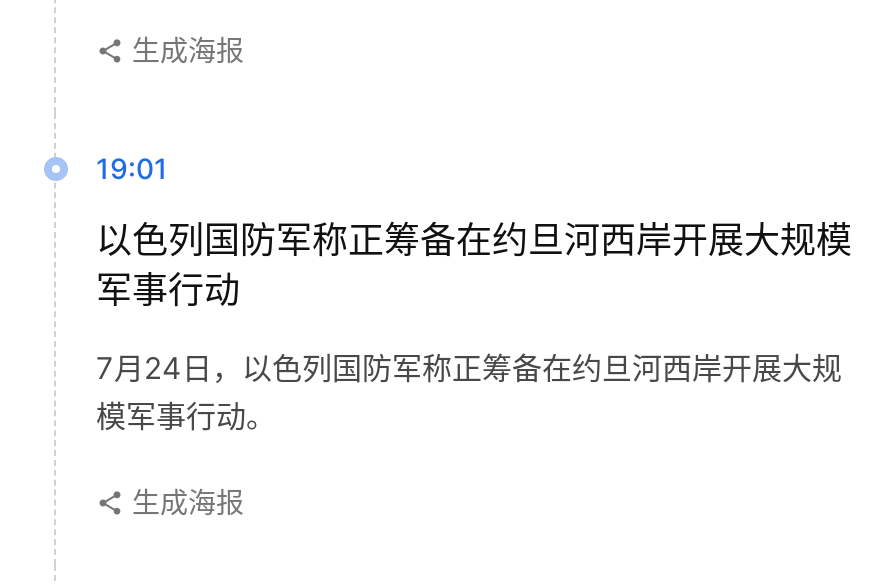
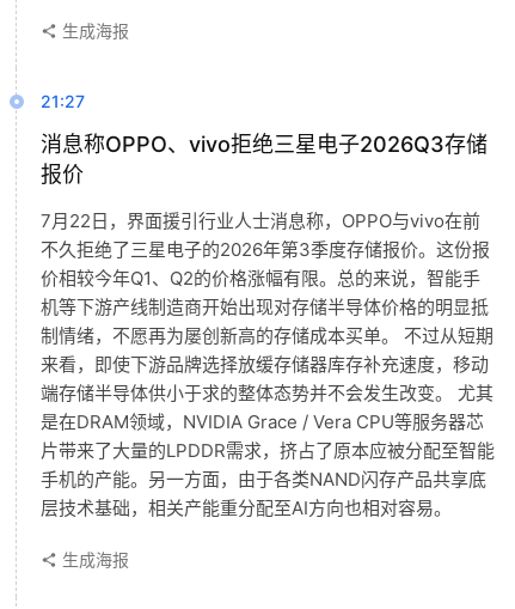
[96,151,168,185] 19:01 -> [41,91,85,112] 21:27
[96,219,852,311] 以色列国防军称正筹备在约旦河西岸开展大规模 | 军事行动 -> [41,132,488,187] 消息称OPPO、vivo拒绝三星电子2026Q3存储 | 报价
[96,349,842,435] 7月24日，以色列国防军称正筹备在约旦河西岸开展大规 | 模军事行动。 -> [41,210,495,520] 7月22日，界面援引行业人士消息称，OPPO与vivo在前 | 不久拒绝了三星电子的2026年第3季度存储报价。这份报 | 价相较今年Q1、Q2的价格涨幅有限。总的来说，智能手 | 机等下游产线制造商开始出现对存储半导体价格的明显抵 | 制情绪，不愿再为屡创新高的存储成本买单。 不过从短期 | 来看，即使下游品牌选择放缓存储器库存补充速度，移动 | 端存储半导体供小于求的整体态势并不会发生改变。 尤其 | 是在DRAM领域，NVIDIA Grace / Vera CPU等服务器芯 | 片带来了大量的LPDDR需求，挤占了原本应被分配至智能 | 手机的产能。另一方面，由于各类NAND闪存产品共享底 | 层技术基础，相关产能重分配至AI方向也相对容易。

